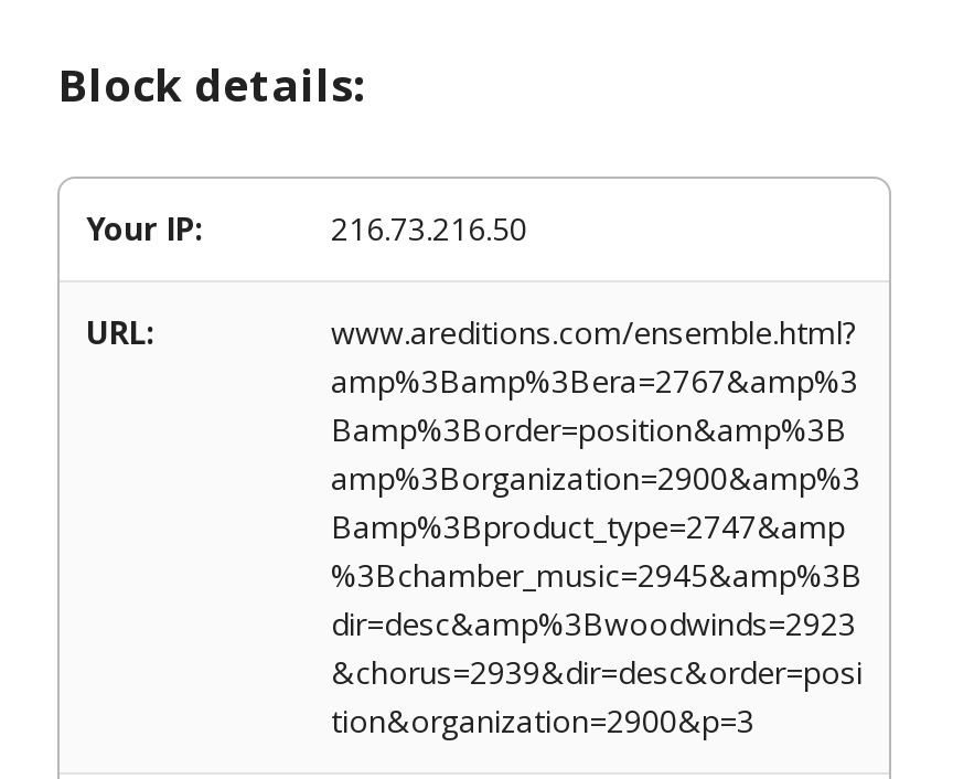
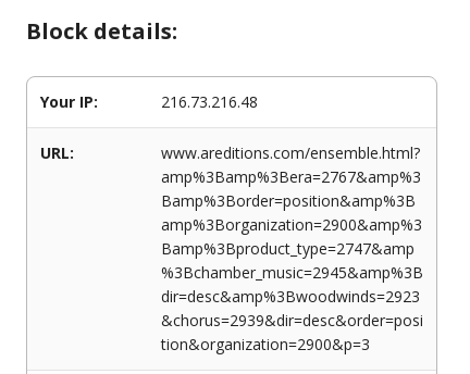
[331,207,527,249] 216.73.216.50 -> [161,91,258,112] 216.73.216.48

